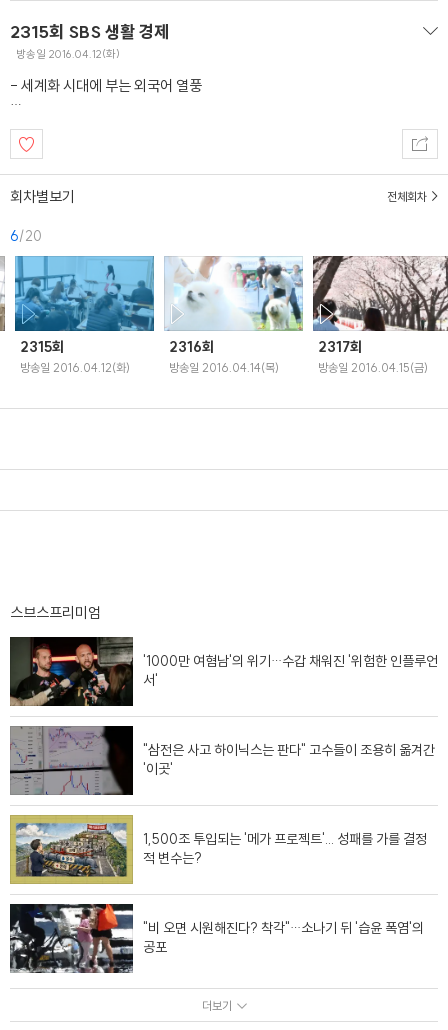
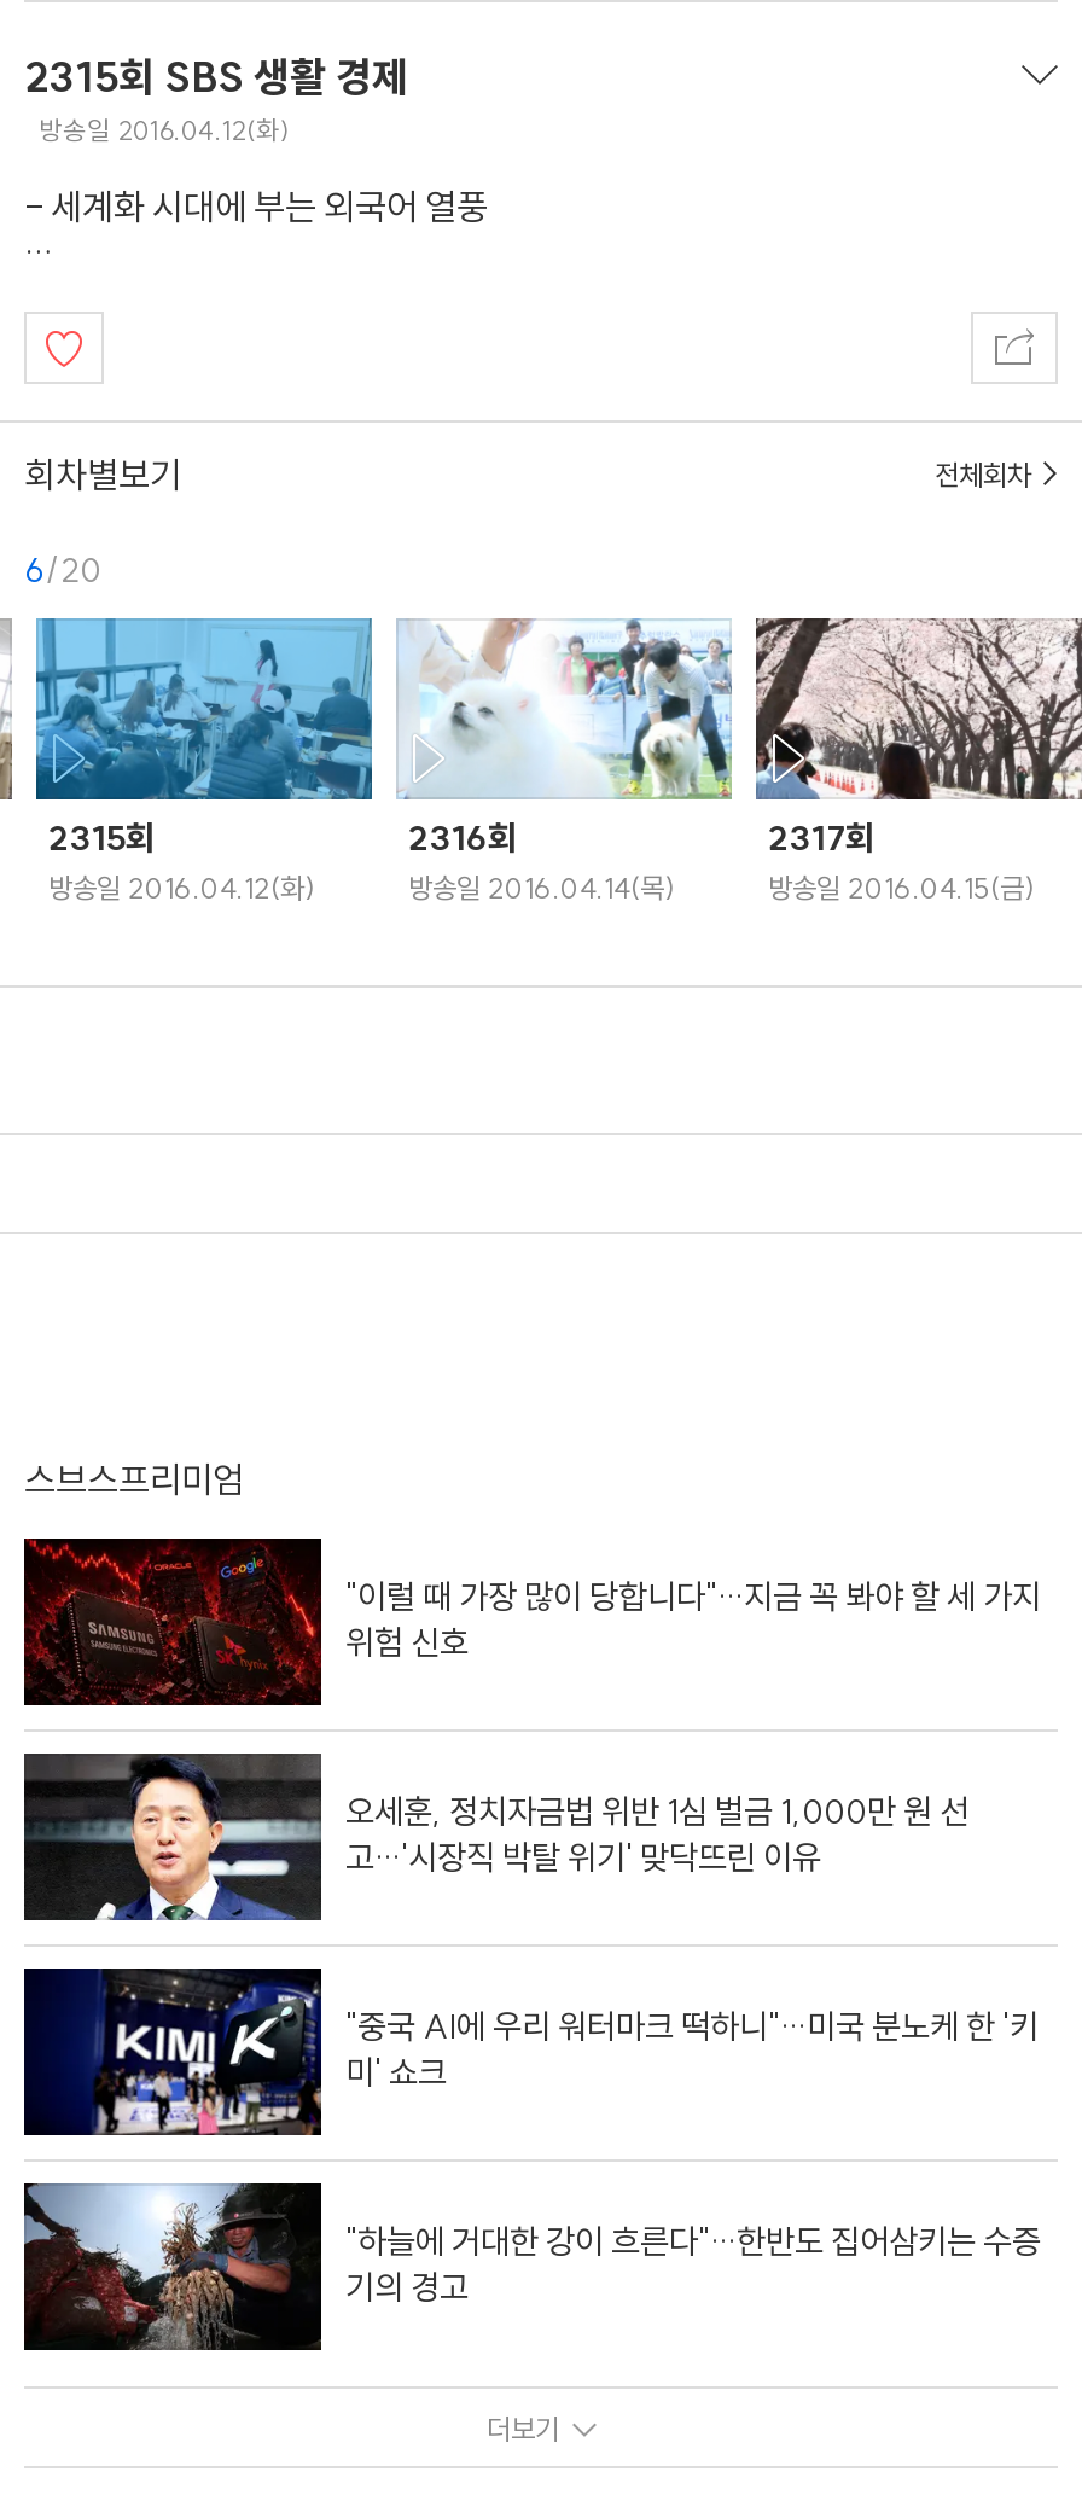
[9,637,438,707] [image] | '1000만 여혐남'의 위기…수갑 채워진 '위험한 인플루언 | 서' -> [24,1539,1041,1708] [image] | "이럴 때 가장 많이 당합니다"…지금 꼭 봐야 할 세 가지 | 위험 신호
[9,726,435,796] [image] | "삼전은 사고 하이닉스는 판다" 고수들이 조용히 옮겨간 | '이곳' -> [24,1754,968,1923] [image] | 오세훈, 정치자금법 위반 1심 벌금 1,000만 원 선 | 고…'시장직 박탈 위기' 맞닥뜨린 이유
[9,814,427,885] [image] | 1,500조 투입되는 '메가 프로젝트'... 성패를 가를 결정 | 적 변수는? -> [22,1966,1039,2138] [image] | "중국 AI에 우리 워터마크 떡하니"…미국 분노케 한 '키 | 미' 쇼크
[9,903,424,974] [image] | "비 오면 시원해진다? 착각"…소나기 뒤 '습윤 폭염'의 | 공포 -> [22,2181,1041,2353] [image] | "하늘에 거대한 강이 흐른다"…한반도 집어삼키는 수증 | 기의 경고

